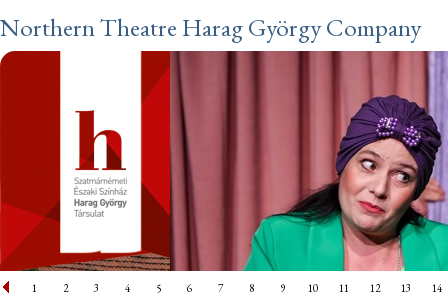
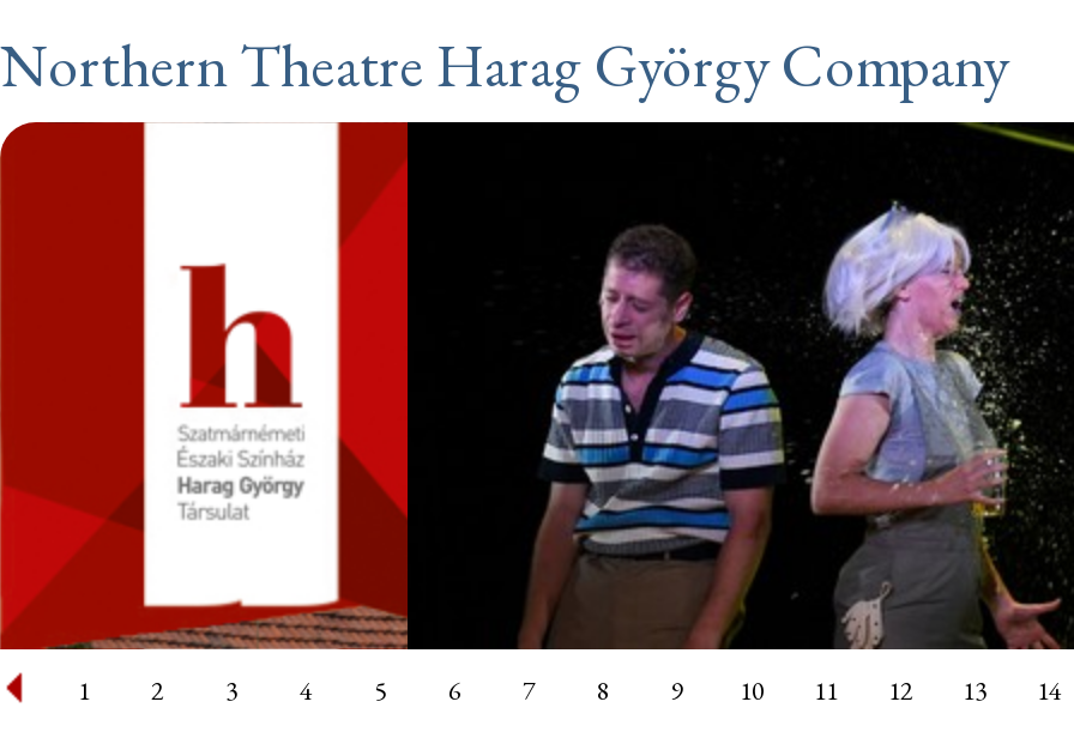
[170,50,445,272] [image] -> [405,120,1067,652] [image]

